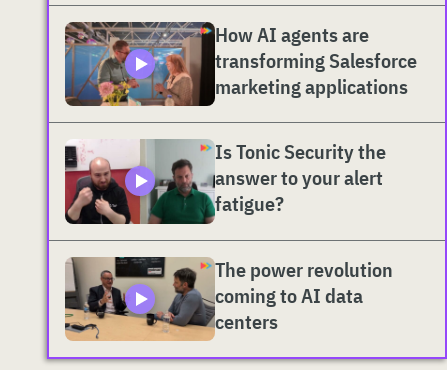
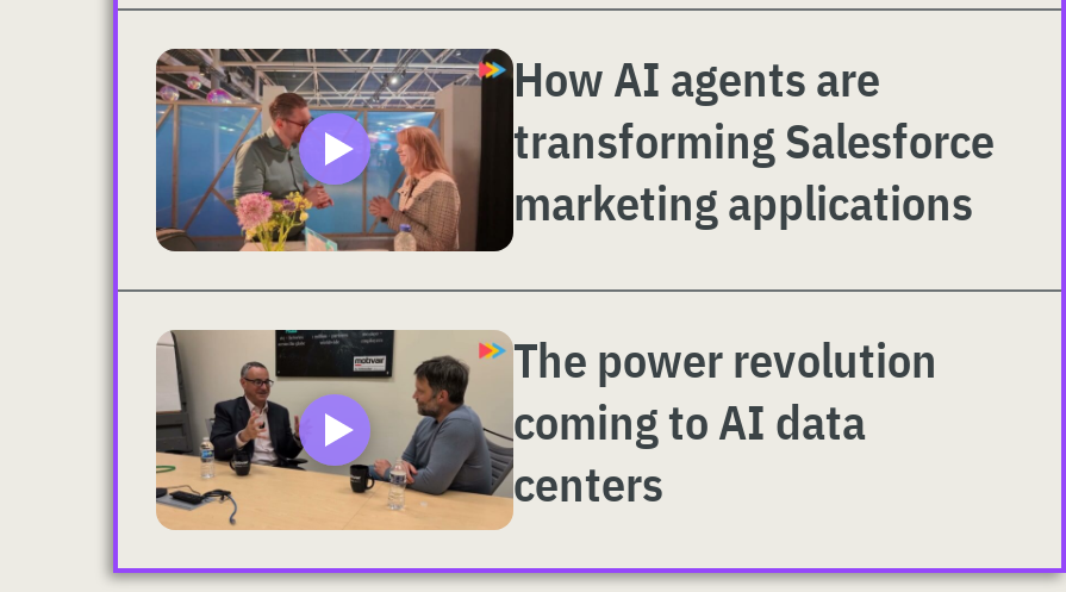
[64,138,386,225] [image] | Is Tonic Security the | answer to your alert | fatigue? -> none

